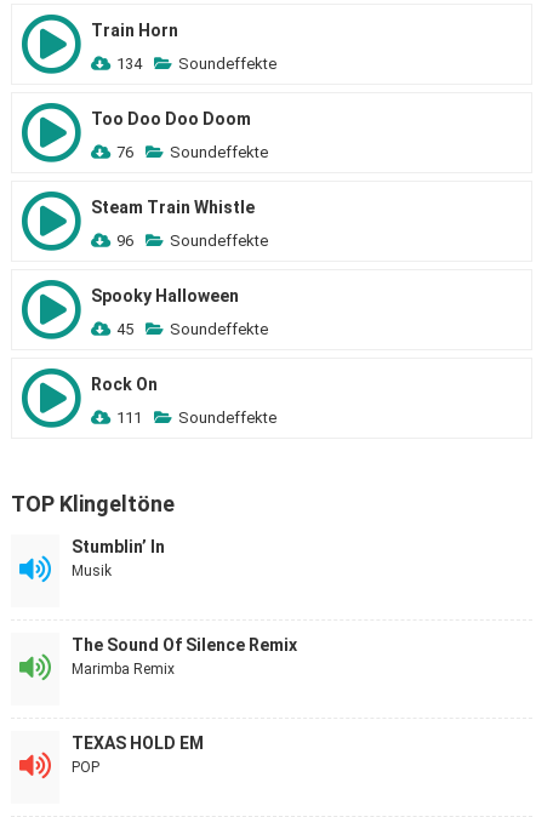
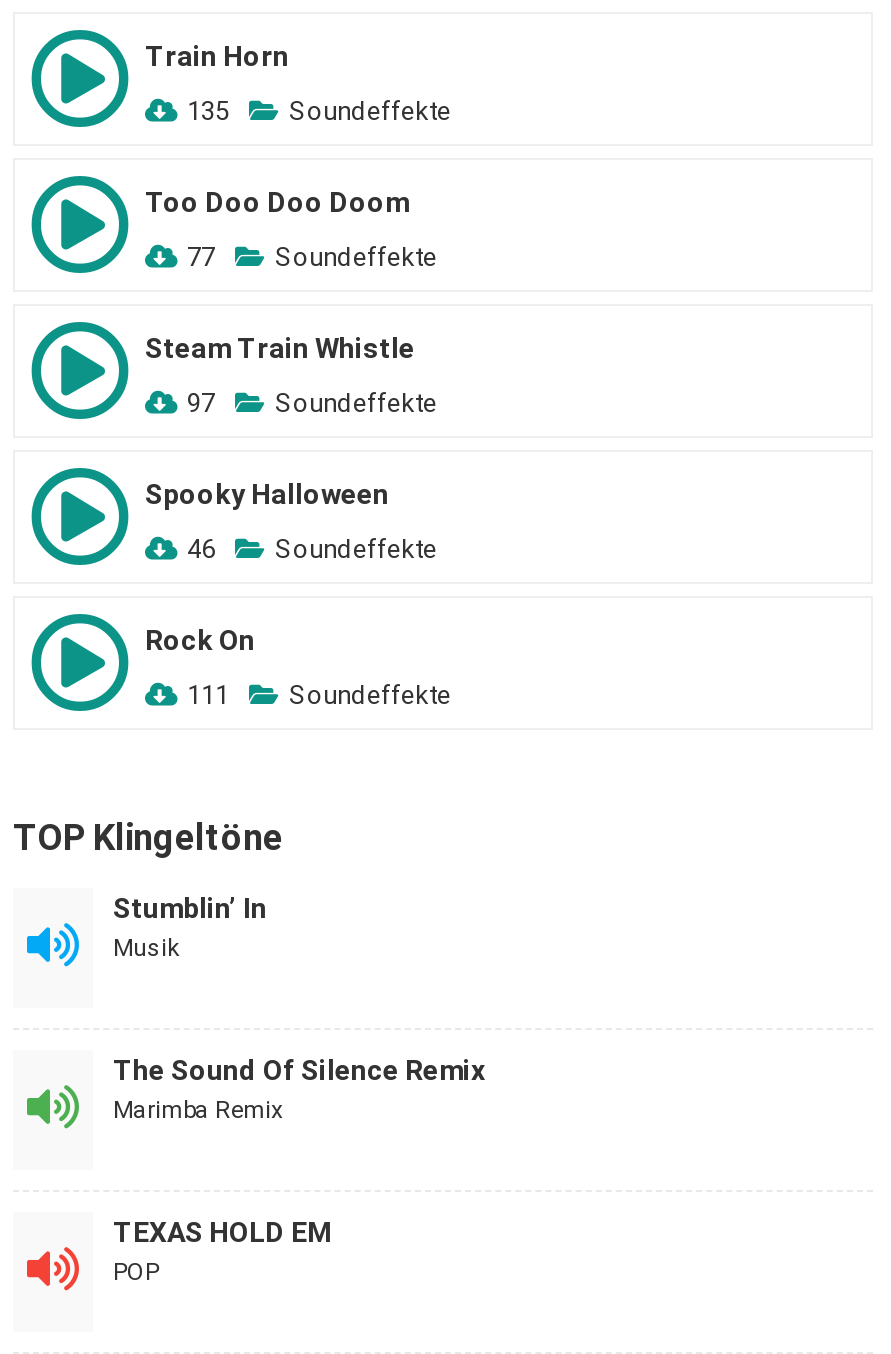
[116,55,276,73] 134 Soundeffekte -> [187,96,451,126] 135 Soundeffekte
[116,143,268,161] 76 Soundeffekte -> [187,242,437,272] 77 Soundeffekte
[116,232,268,250] 96 Soundeffekte -> [187,388,437,418] 97 Soundeffekte
[116,320,268,338] 45 Soundeffekte -> [187,534,437,564] 46 Soundeffekte

